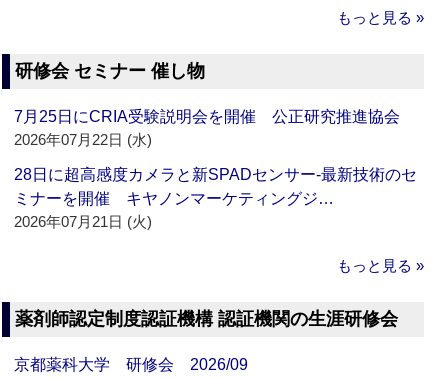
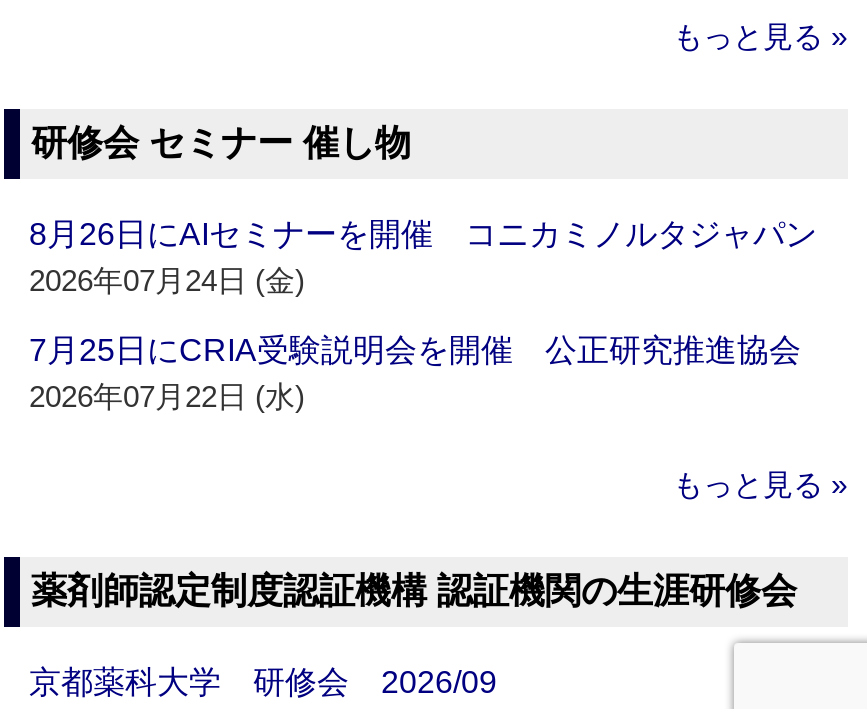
none -> [29,218,817,298] 8月26日にAIセミナーを開催 コニカミノルタジャパン | 2026年07月24日 (金)
moved [14,108,400,148] -> [29,334,801,414]: 7月25日にCRIA受験説明会を開催 公正研究推進協会 | 2026年07月22日 (水)
[14,166,417,230] 28日に超高感度カメラと新SPADセンサー‐最新技術のセ | ミナーを開催 キヤノンマーケティングジ… | 2026年07月21日 (火) -> none

